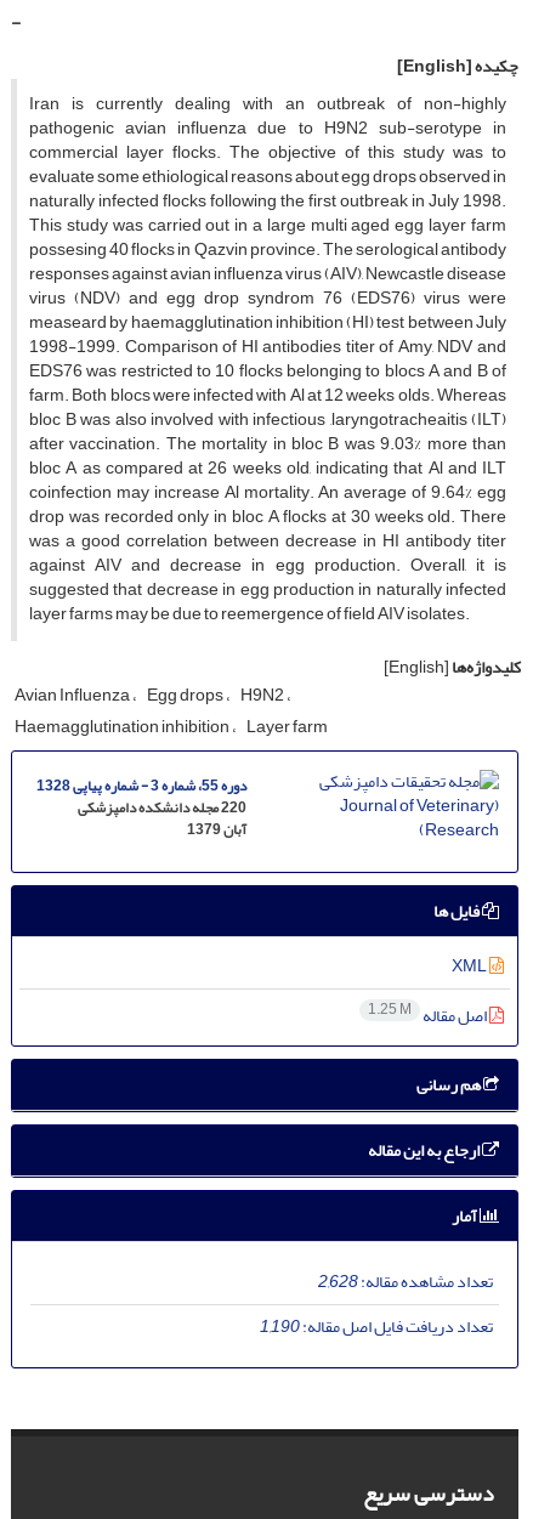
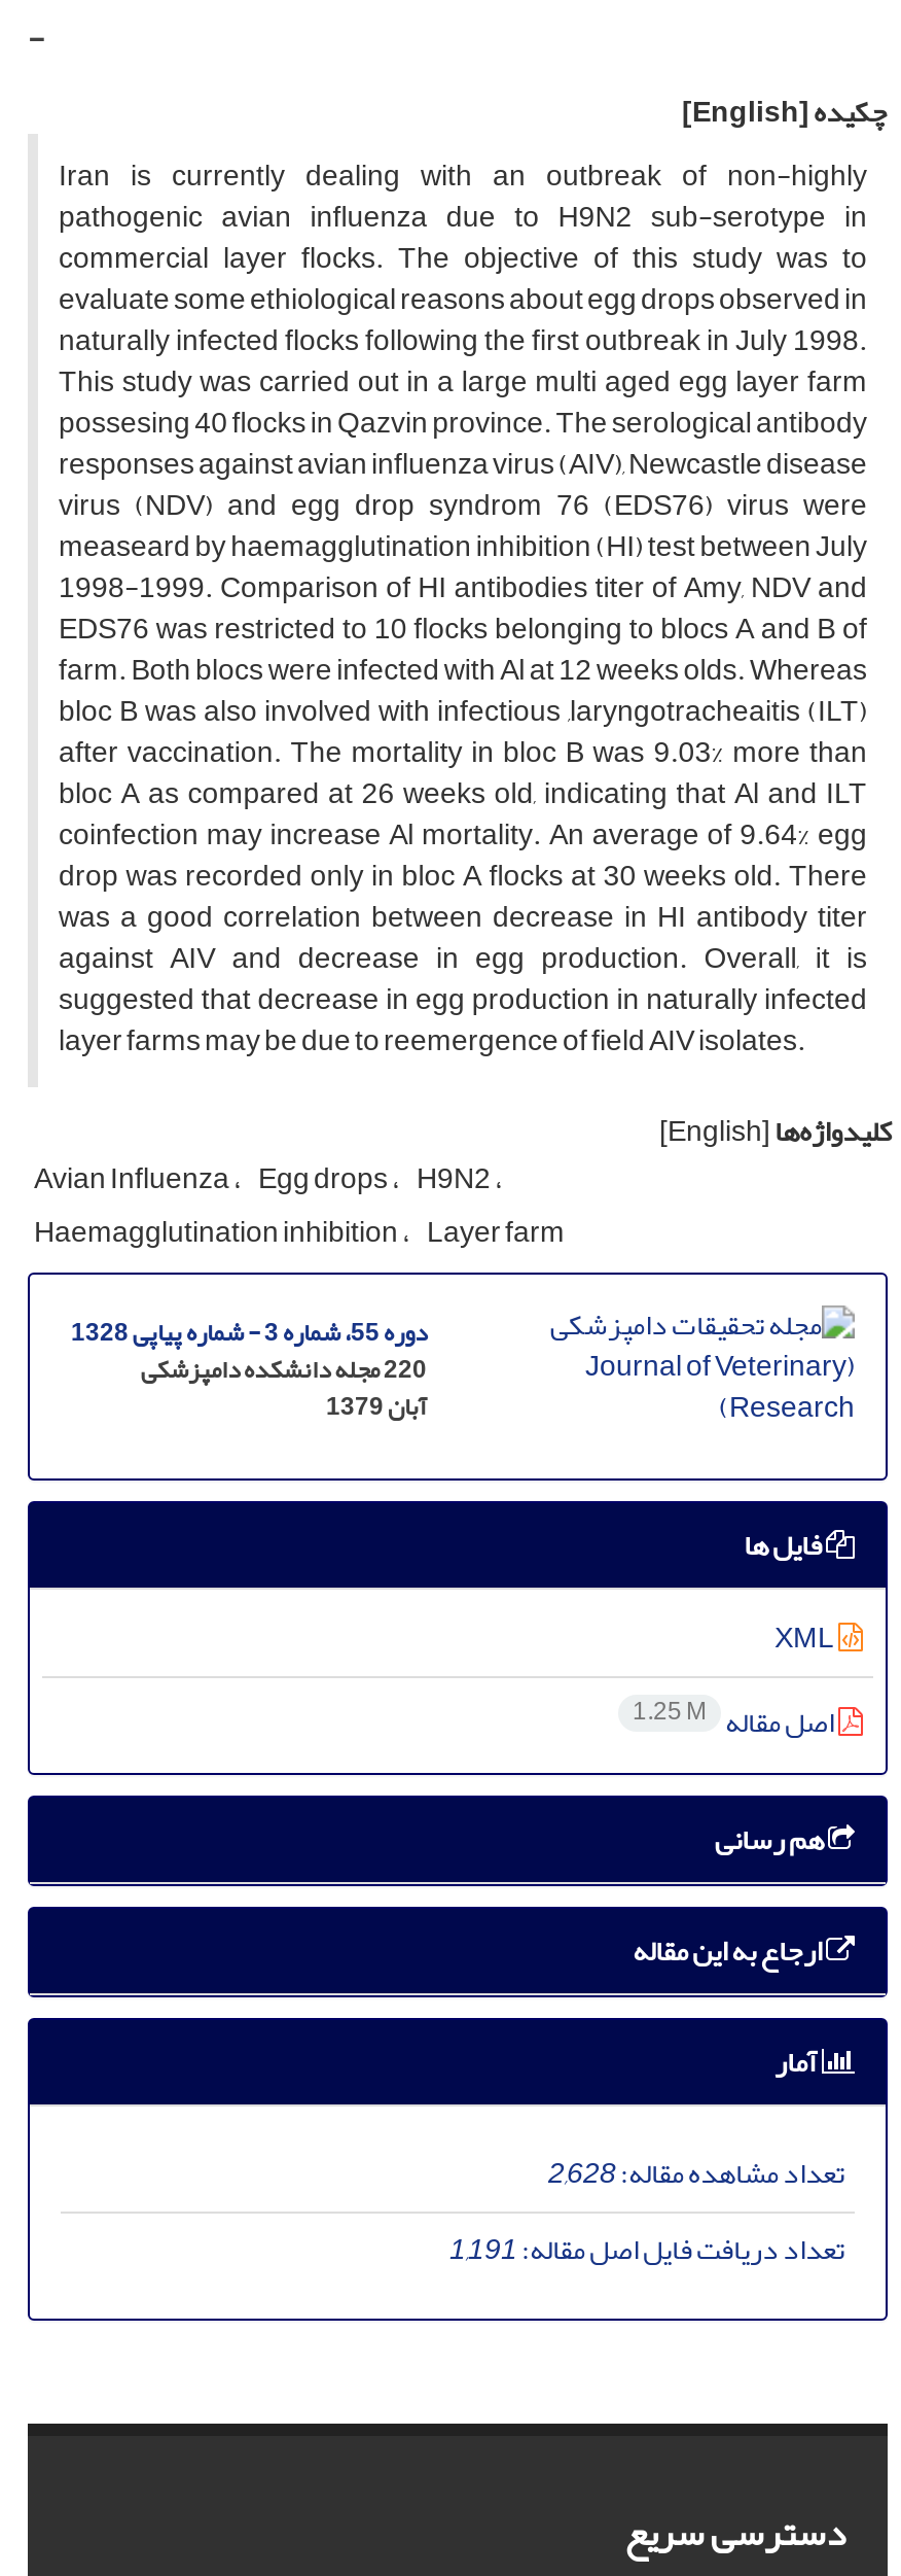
[260,1310,493,1343] تعداد دریافت فایل اصل مقاله:1,190 -> [449,2221,844,2277] تعداد دریافت فایل اصل مقاله:1,191

